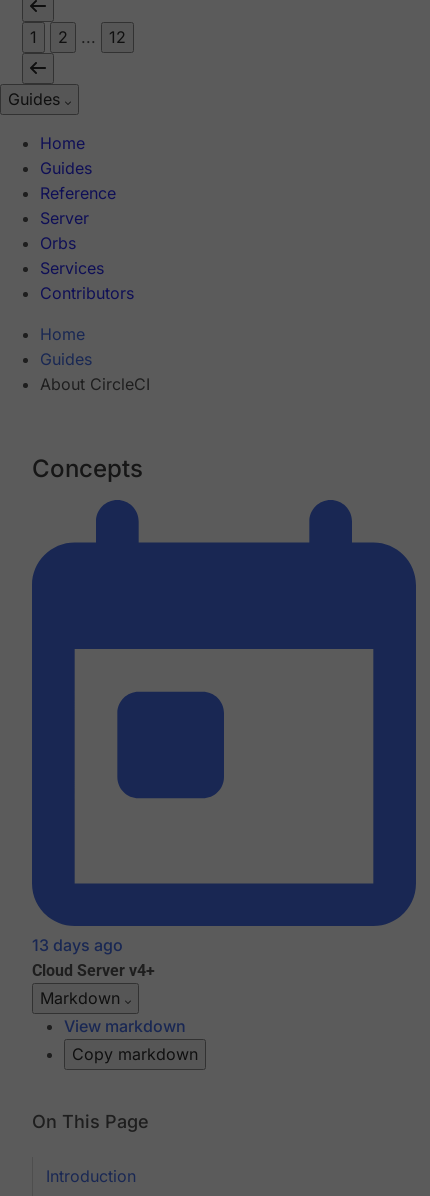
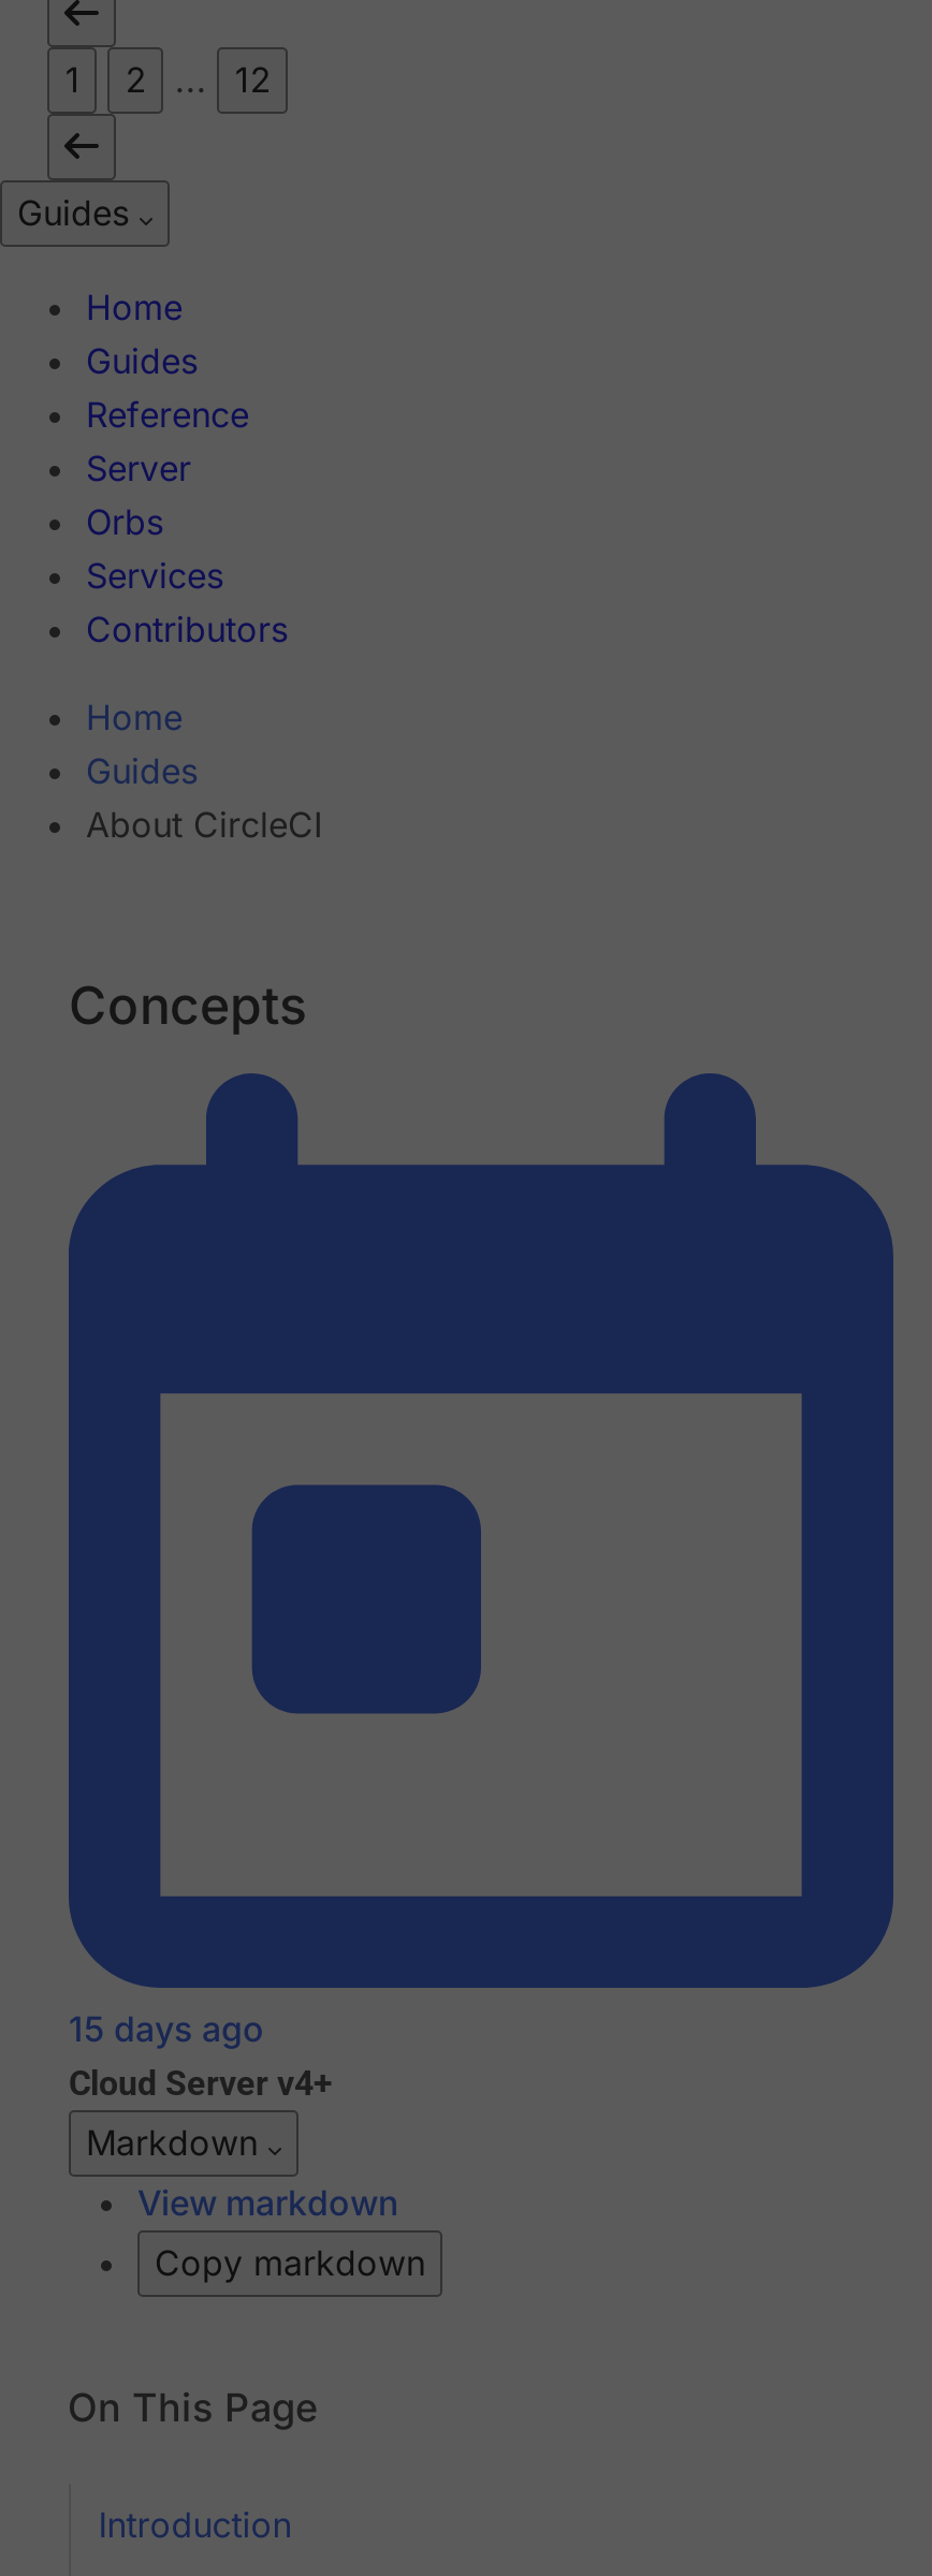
[32,935,123,955] 13 days ago -> [69,2008,264,2051] 15 days ago

